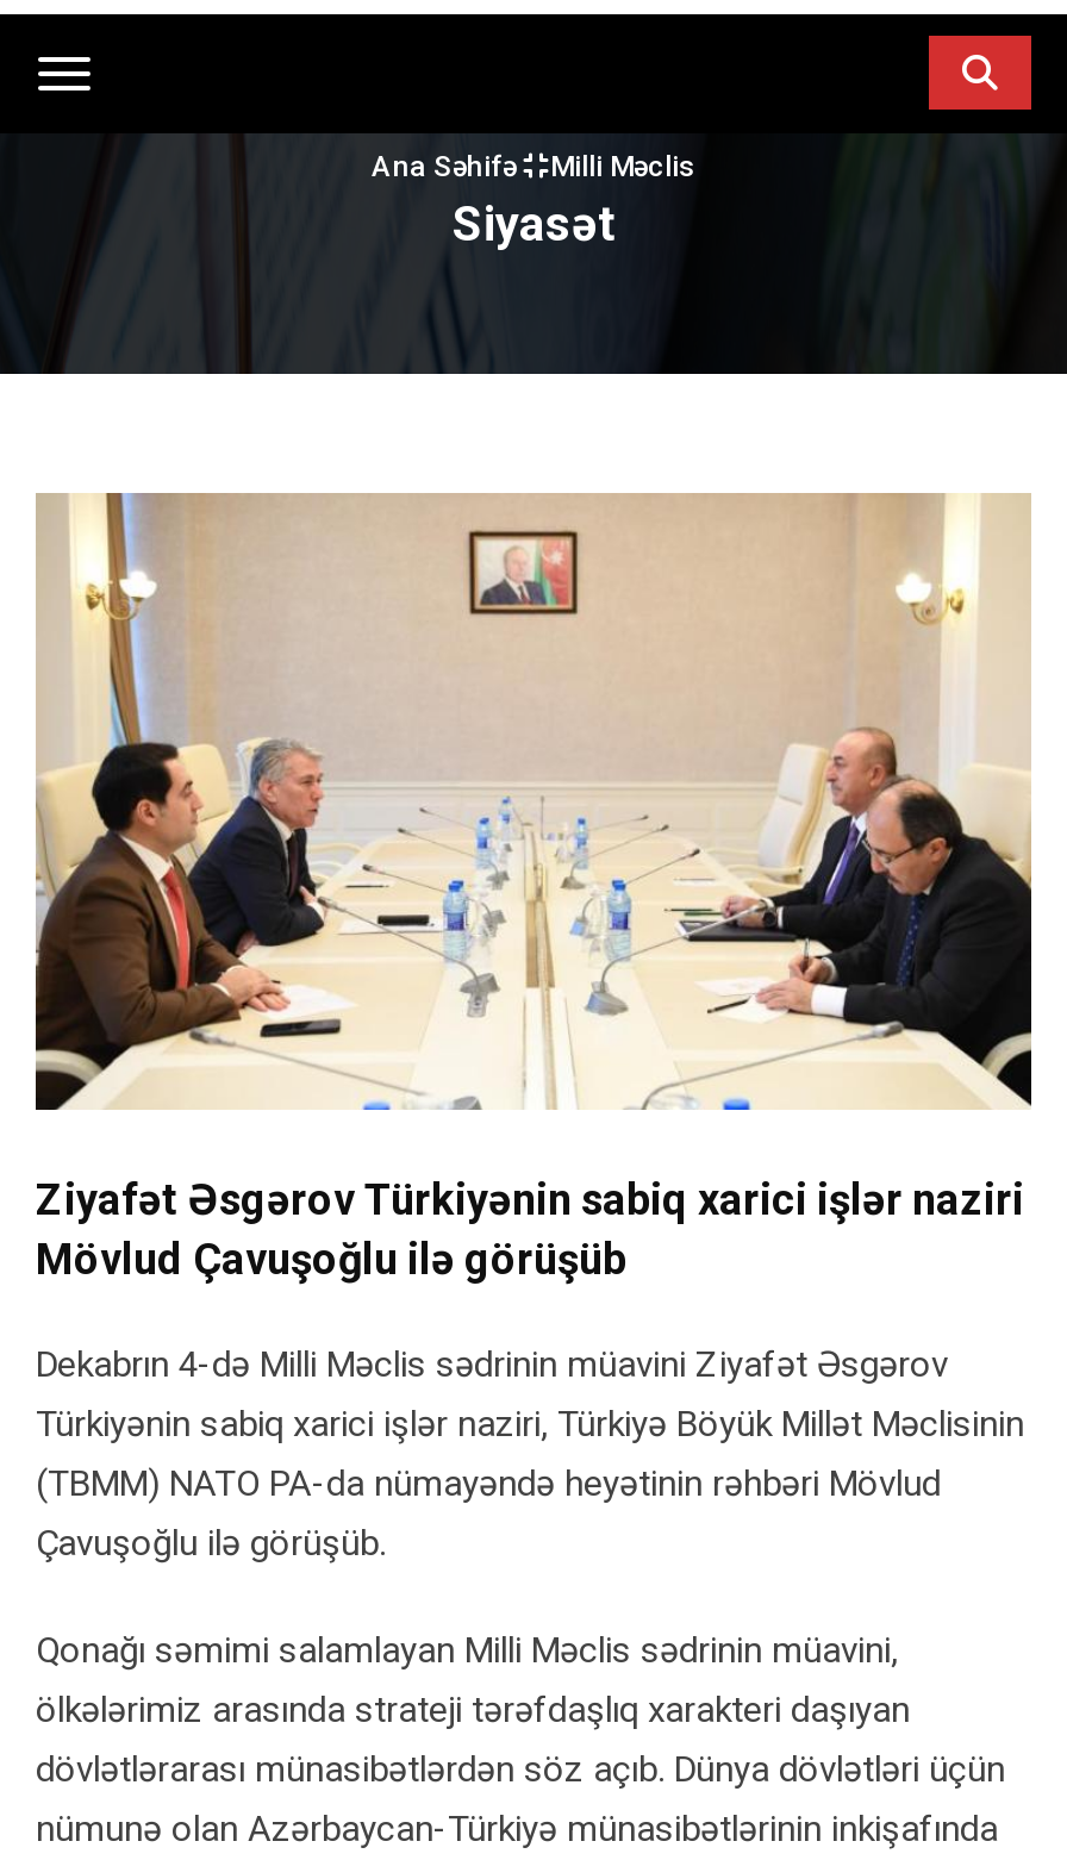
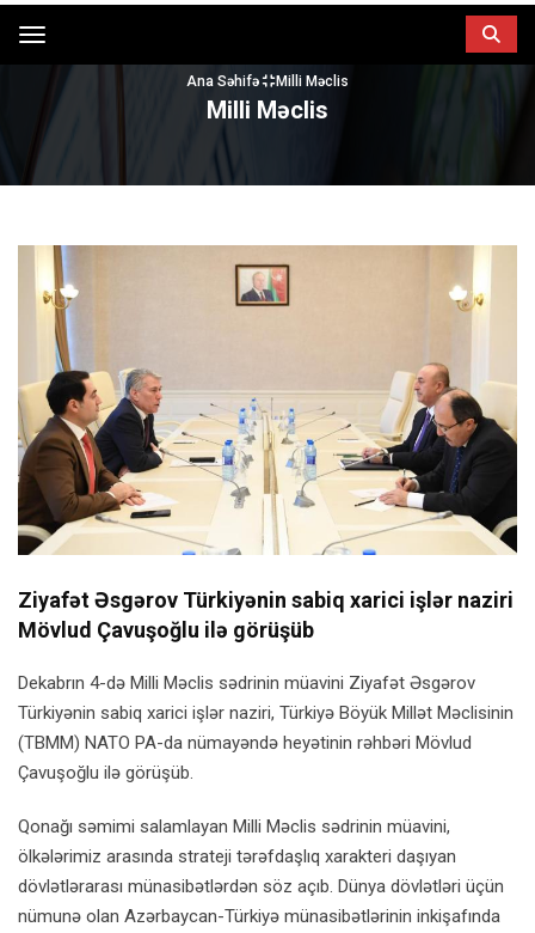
[453,196,614,253] Siyasət -> [207,96,328,125] Milli Məclis

